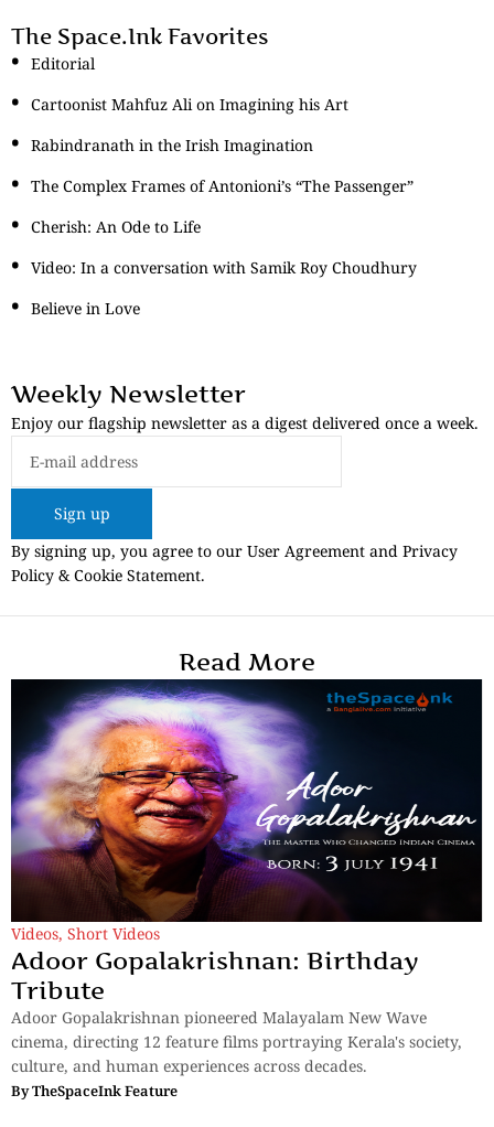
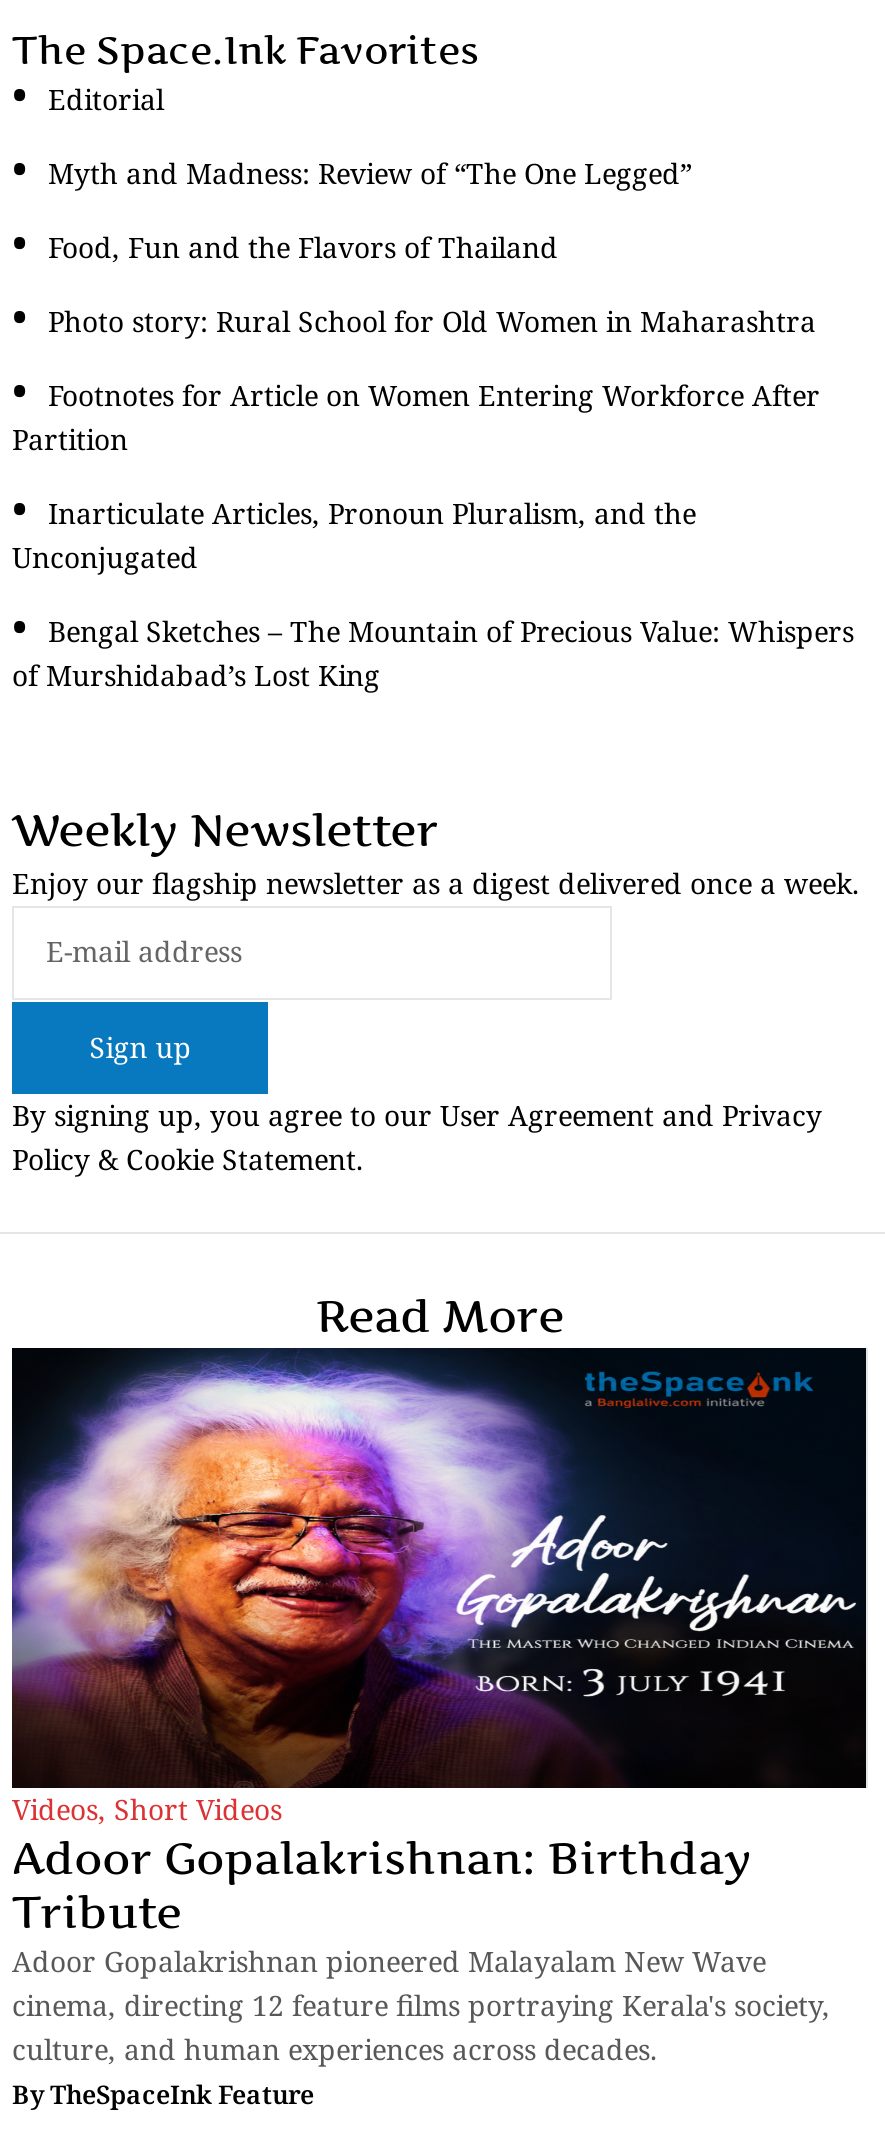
[31,94,348,115] Cartoonist Mahfuz Ali on Imagining his Art -> [48,154,692,192] Myth and Madness: Review of “The One Legged”
[31,135,313,156] Rabindranath in the Irish Imagination -> [48,228,558,266] Food, Fun and the Flavors of Thailand
[31,176,414,197] The Complex Frames of Antonioni’s “The Passenger” -> [48,302,816,340] Photo story: Rural School for Old Women in Maharashtra
[31,216,201,237] Cherish: An Ode to Life -> [12,376,820,458] Footnotes for Article on Women Entering Workforce After | Partition
[31,257,417,278] Video: In a conversation with Samik Roy Choudhury -> [12,494,696,576] Inarticulate Articles, Pronoun Pluralism, and the | Unconjugated
[31,298,140,319] Believe in Love -> [12,612,854,694] Bengal Sketches – The Mountain of Precious Value: Whispers | of Murshidabad’s Lost King

